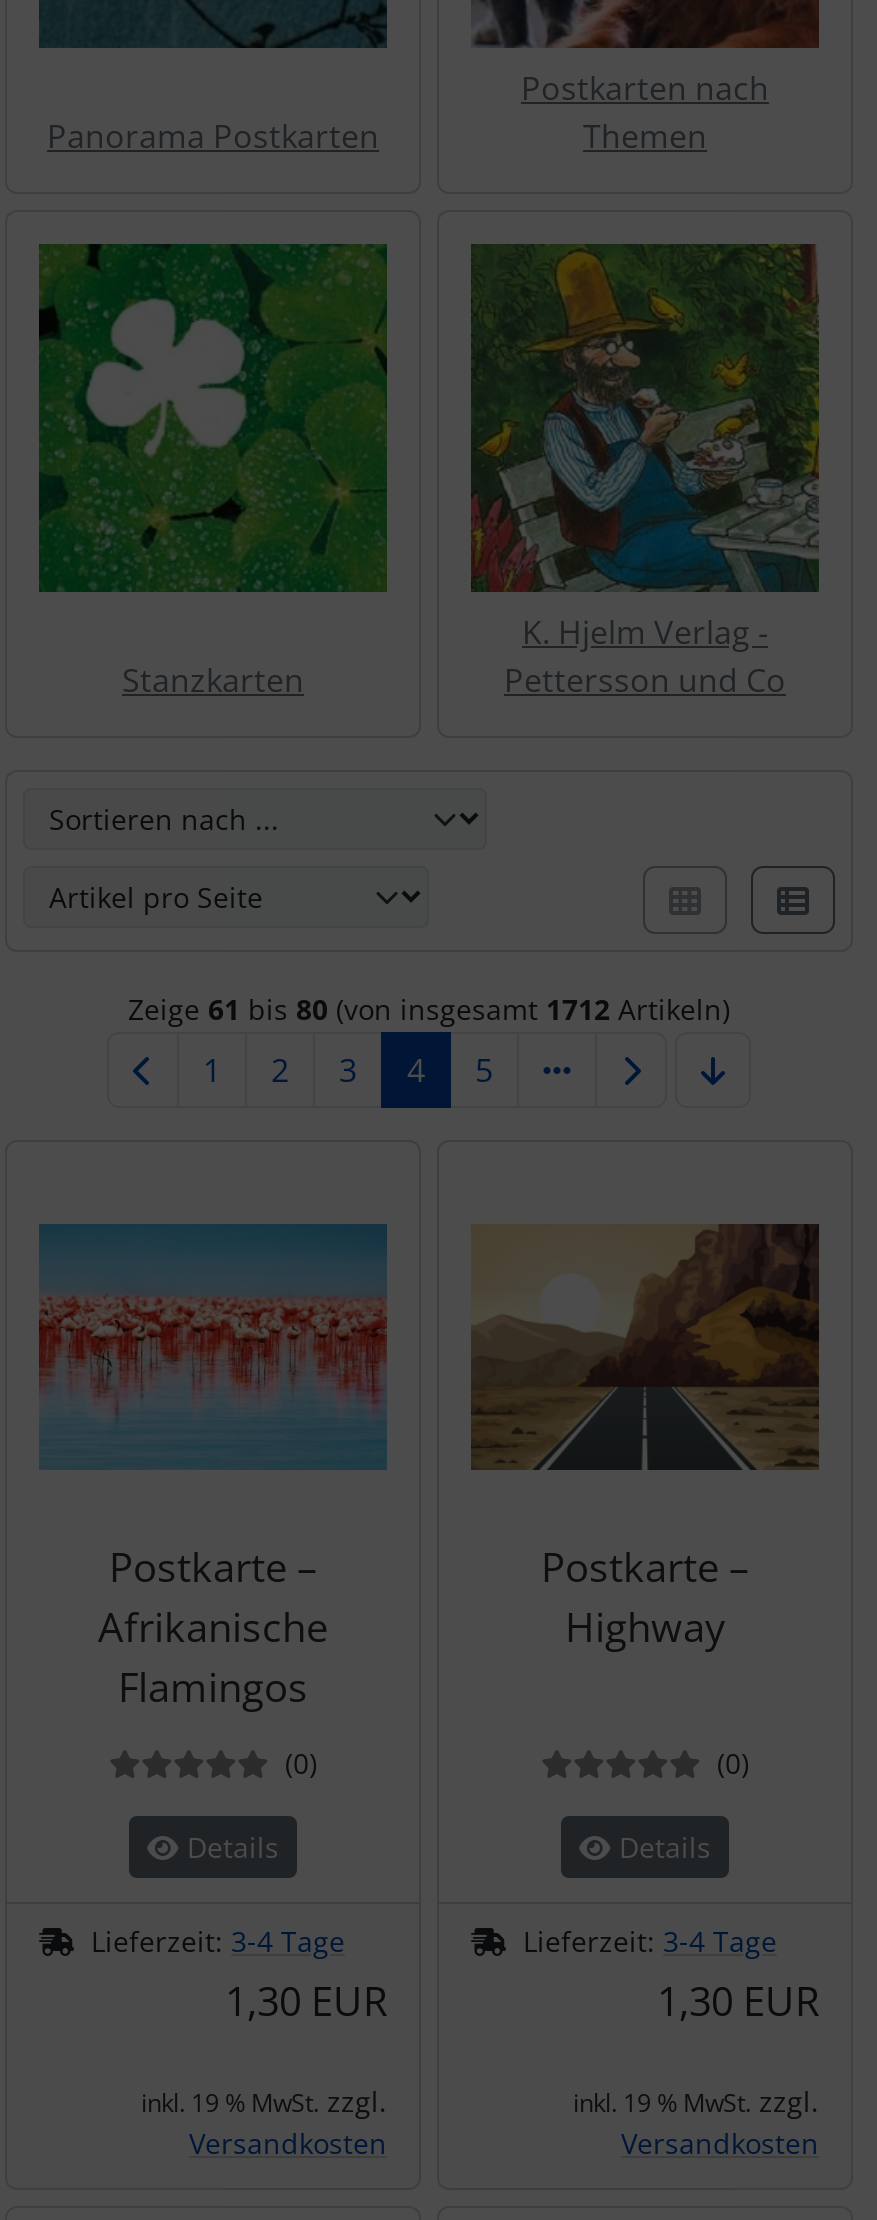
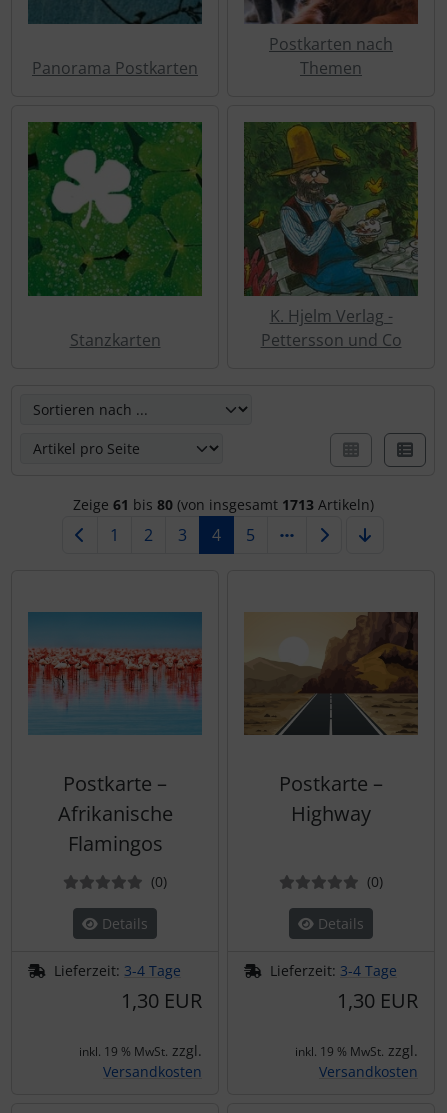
[128,989,730,1027] Zeige 61 bis 80 (von insgesamt 1712 Artikeln) -> [72,495,373,514] Zeige 61 bis 80 (von insgesamt 1713 Artikeln)

